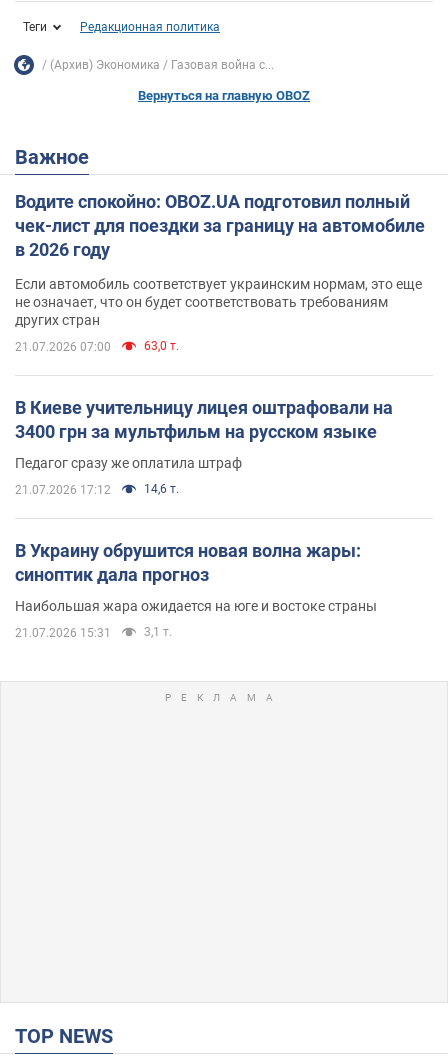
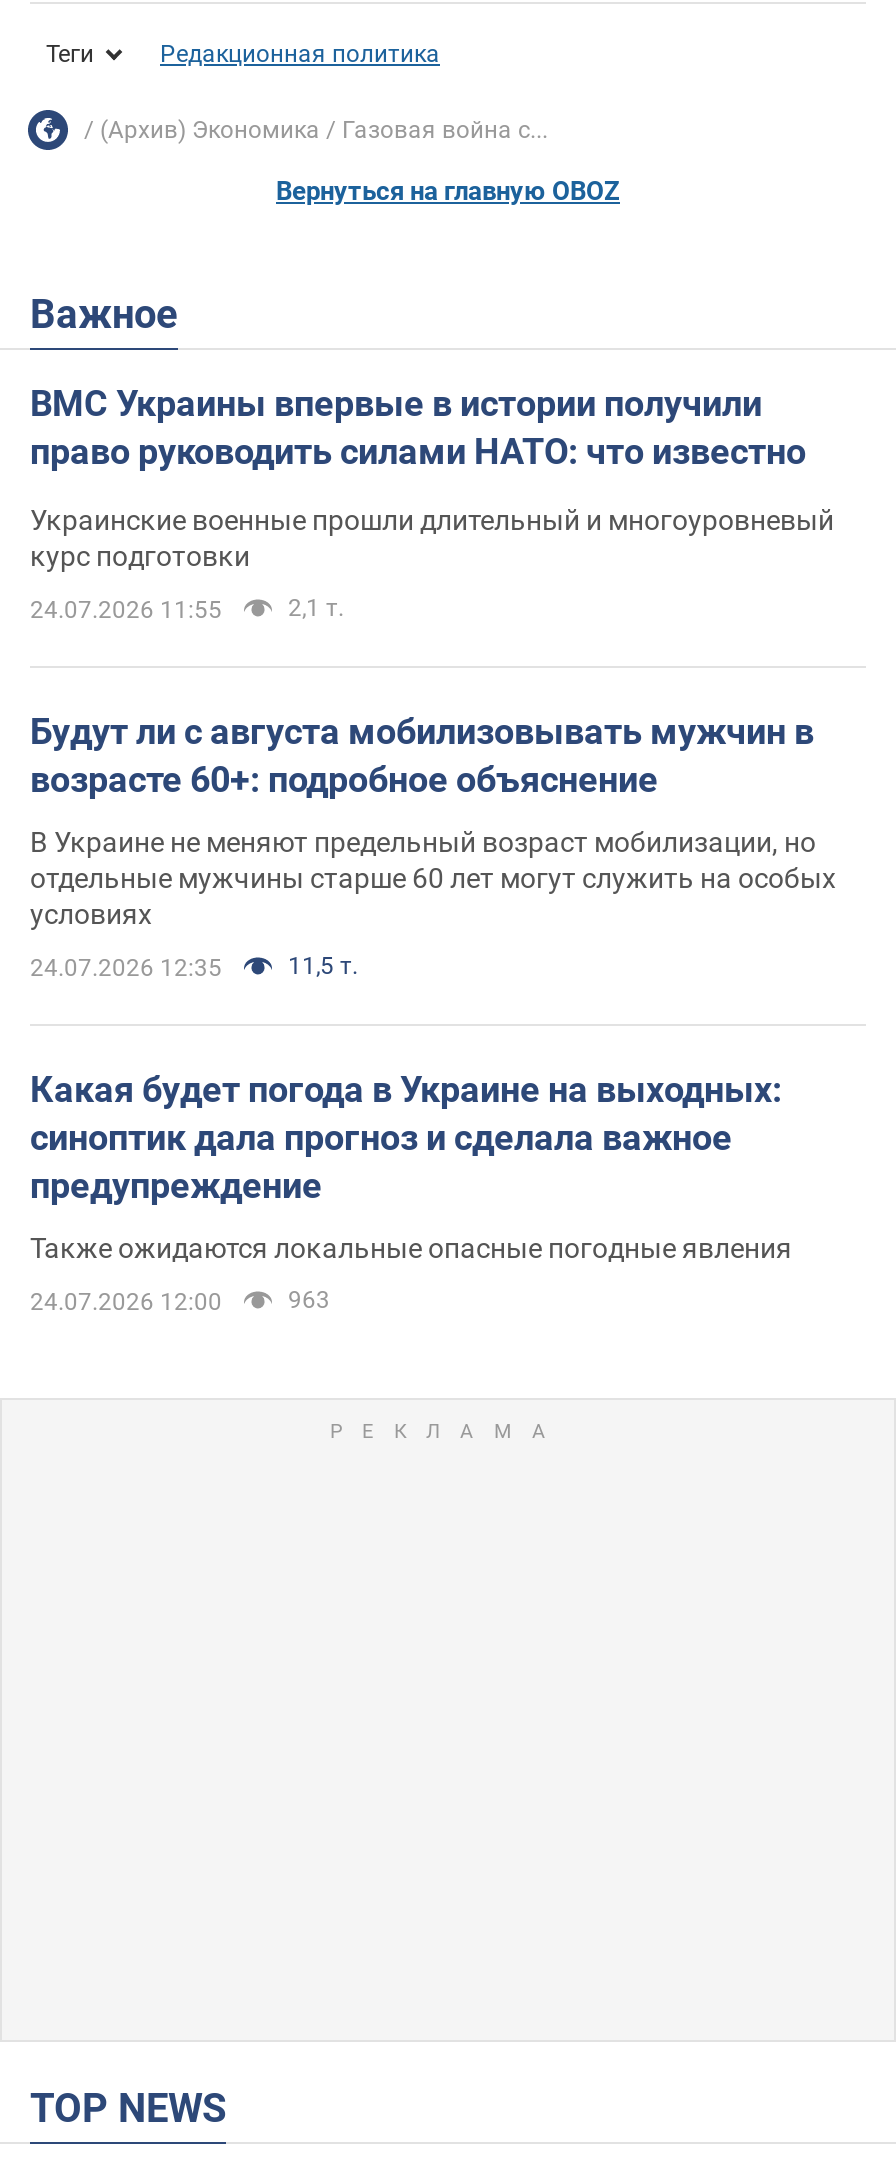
[15,191,425,260] Водите спокойно: OBOZ.UA подготовил полный | чек-лист для поездки за границу на автомобиле | в 2026 году -> [30,383,806,473] ВМС Украины впервые в истории получили | право руководить силами НАТО: что известно
[15,276,422,328] Если автомобиль соответствует украинским нормам, это еще | не означает, что он будет соответствовать требованиям | других стран -> [30,505,834,573] Украинские военные прошли длительный и многоуровневый | курс подготовки
[15,339,179,354] 21.07.2026 07:00 | 63,0 т. -> [30,595,344,625] 24.07.2026 11:55 | 2,1 т.
[15,397,393,442] В Киеве учительницу лицея оштрафовали на | 3400 грн за мультфильм на русском языке -> [30,711,814,801] Будут ли с августа мобилизовывать мужчин в | возрасте 60+: подробное объяснение
[15,455,242,471] Педагог сразу же оплатила штраф -> [30,827,836,931] В Украине не меняют предельный возраст мобилизации, но | отдельные мужчины старше 60 лет могут служить на особых | условиях
[15,482,179,497] 21.07.2026 17:12 | 14,6 т. -> [30,953,358,983] 24.07.2026 12:35 | 11,5 т.
[15,540,361,585] В Украину обрушится новая волна жары: | синоптик дала прогноз -> [30,1069,782,1207] Какая будет погода в Украине на выходных: | синоптик дала прогноз и сделала важное | предупреждение
[15,598,377,614] Наибольшая жара ожидается на юге и востоке страны -> [30,1233,792,1265] Также ожидаются локальные опасные погодные явления
[15,625,172,640] 21.07.2026 15:31 | 3,1 т. -> [30,1287,330,1317] 24.07.2026 12:00 | 963

